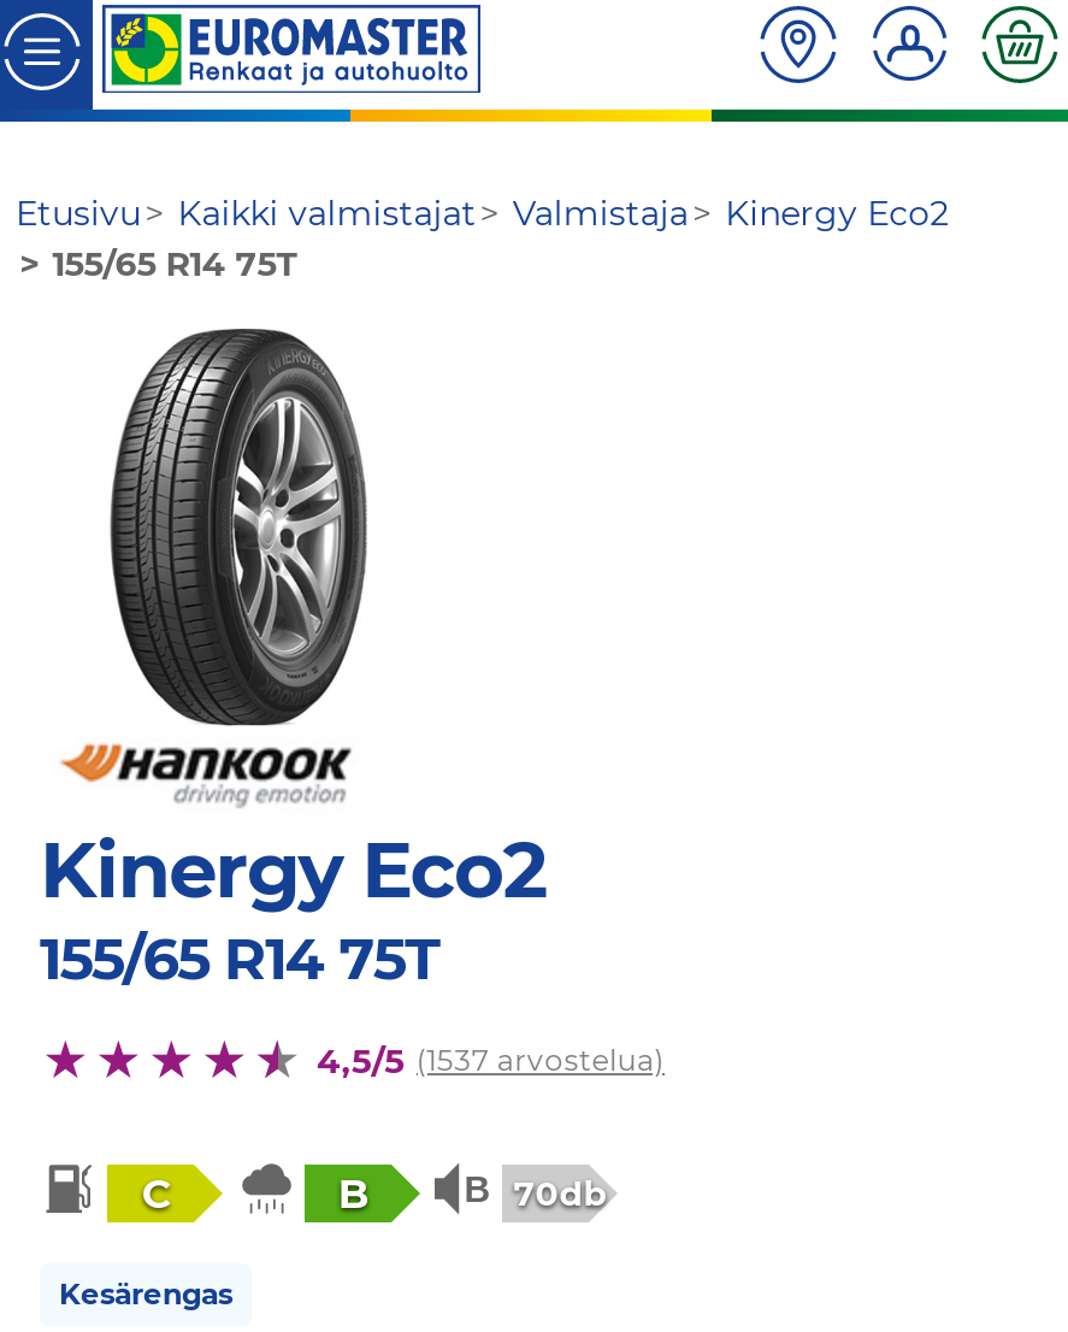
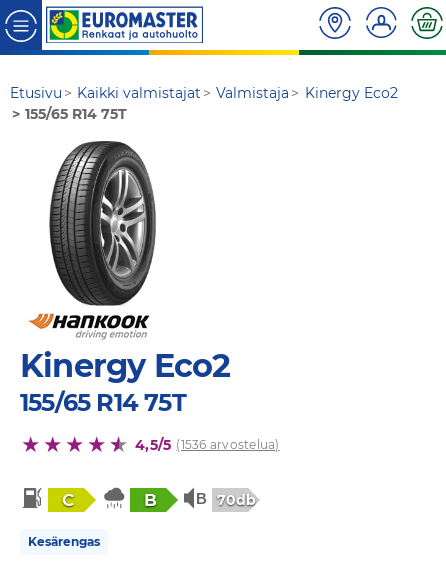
[317,1039,665,1083] 4,5/5 (1537 arvostelua) -> [135,436,279,454] 4,5/5 (1536 arvostelua)

